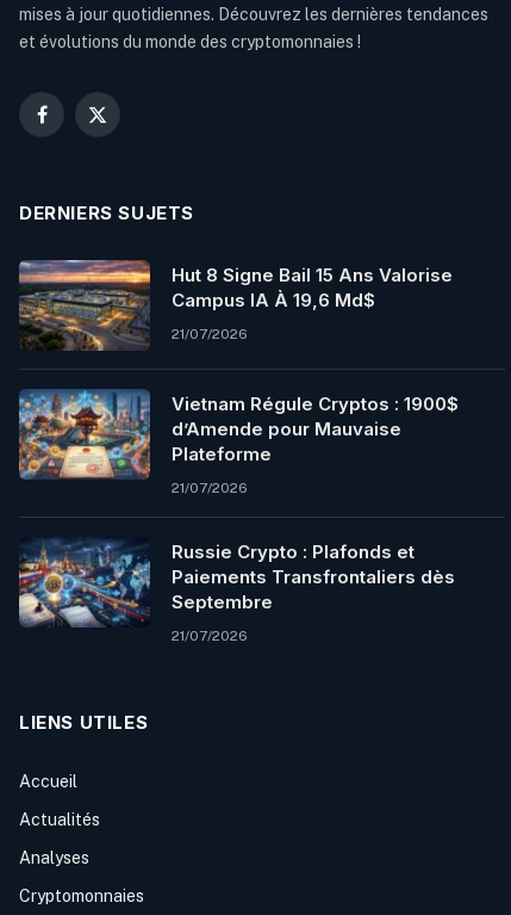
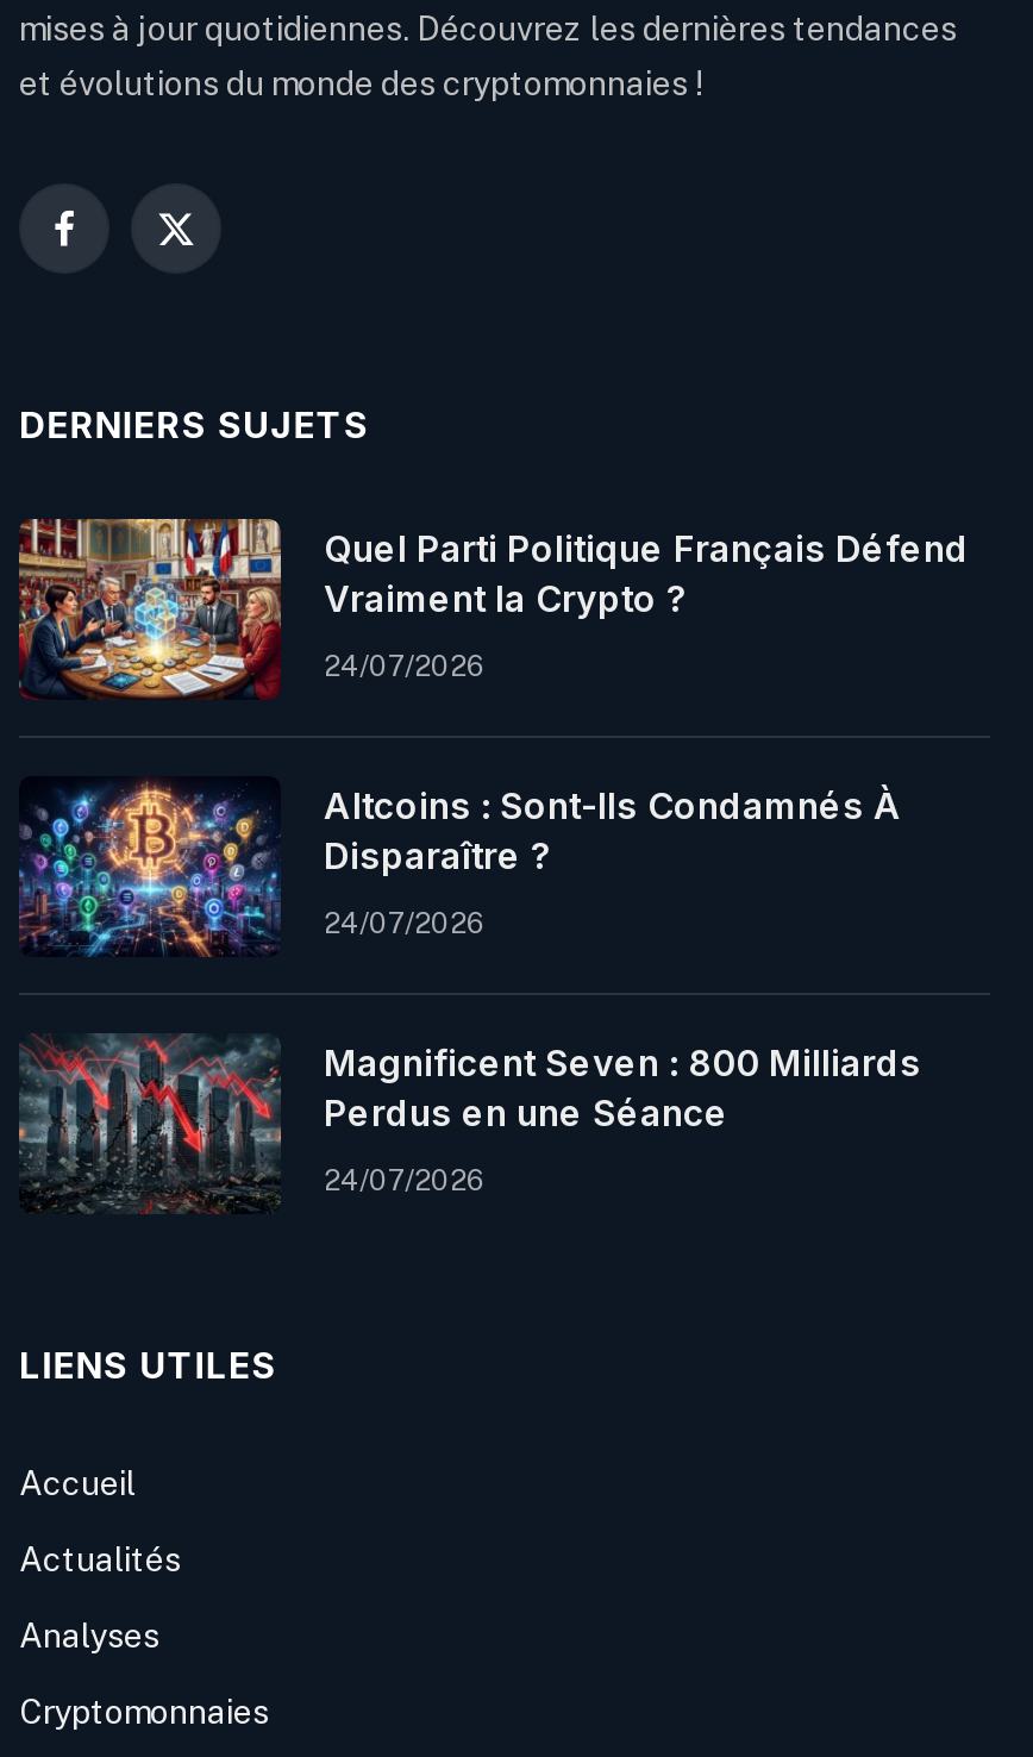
[18,259,453,352] [image] | Hut 8 Signe Bail 15 Ans Valorise | Campus IA À 19,6 Md$ -> [17,517,969,700] [image] | Quel Parti Politique Français Défend | Vraiment la Crypto ?
[172,325,248,342] 21/07/2026 -> [324,649,486,682] 24/07/2026
[18,388,459,481] [image] | Vietnam Régule Cryptos : 1900$ | d’Amende pour Mauvaise | Plateforme -> [19,776,902,957] [image] | Altcoins : Sont-Ils Condamnés À | Disparaître ?
[172,479,248,496] 21/07/2026 -> [324,906,486,939] 24/07/2026
[18,538,455,627] [image] | Russie Crypto : Plafonds et | Paiements Transfrontaliers dès | Septembre -> [19,1033,921,1217] [image] | Magnificent Seven : 800 Milliards | Perdus en une Séance
[172,627,248,644] 21/07/2026 -> [324,1163,486,1196] 24/07/2026

